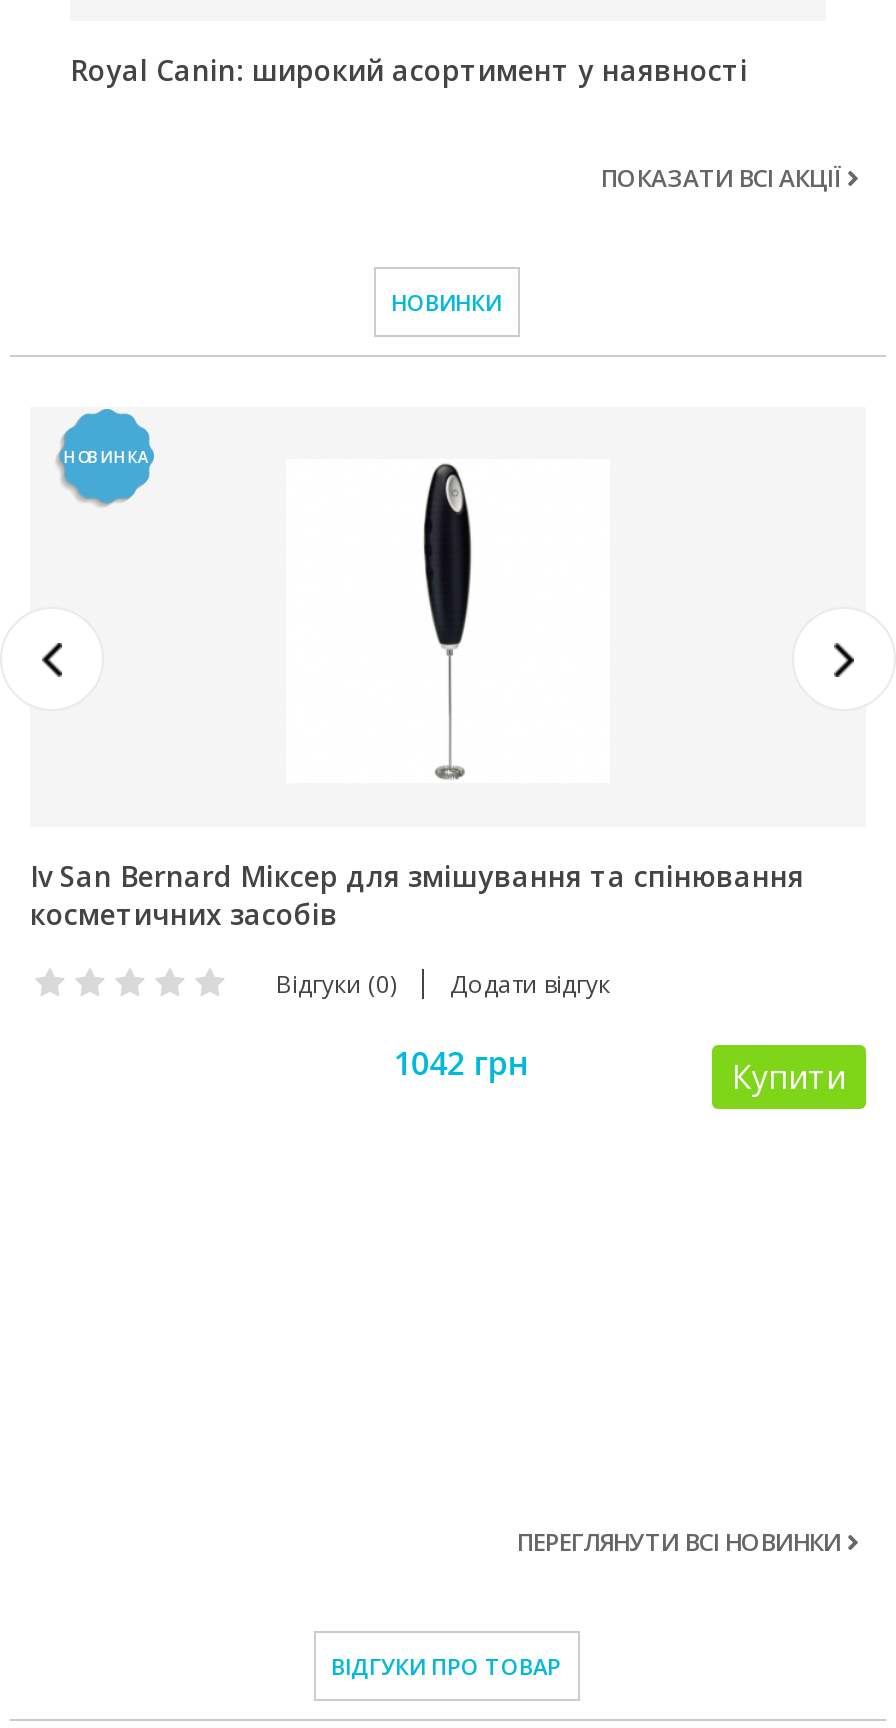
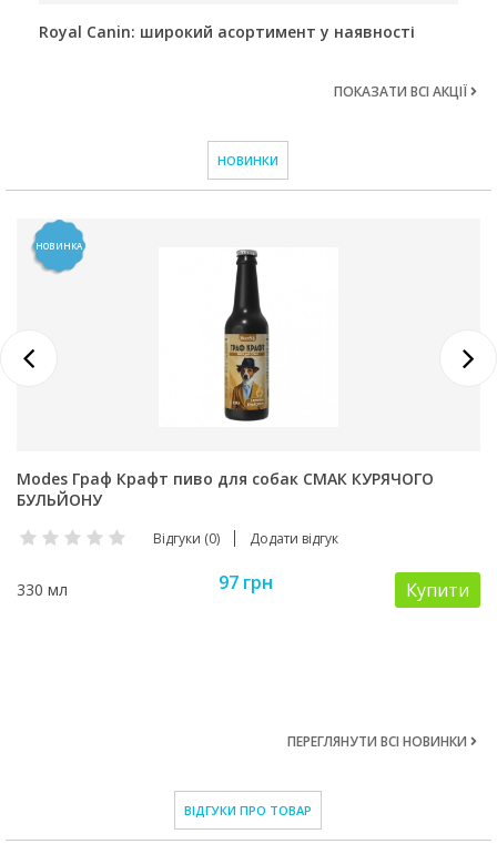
[30,465,804,934] [image] | Iv San Bernard Міксер для змішування та спінювання | косметичних засобів -> [17,250,434,511] [image] | Modes Граф Крафт пиво для собак СМАК КУРЯЧОГО | БУЛЬЙОНУ
[393,1040,527,1084] 1042 грн -> [17,570,272,600] 330 мл | 97 грн

